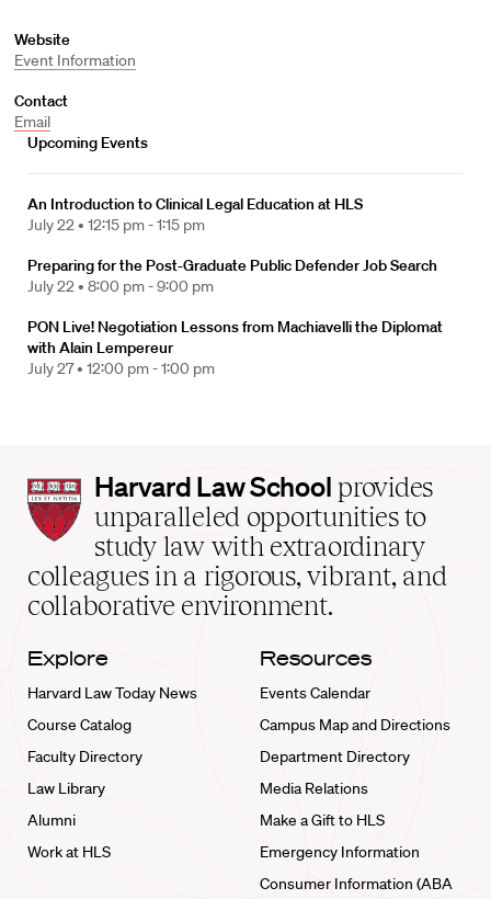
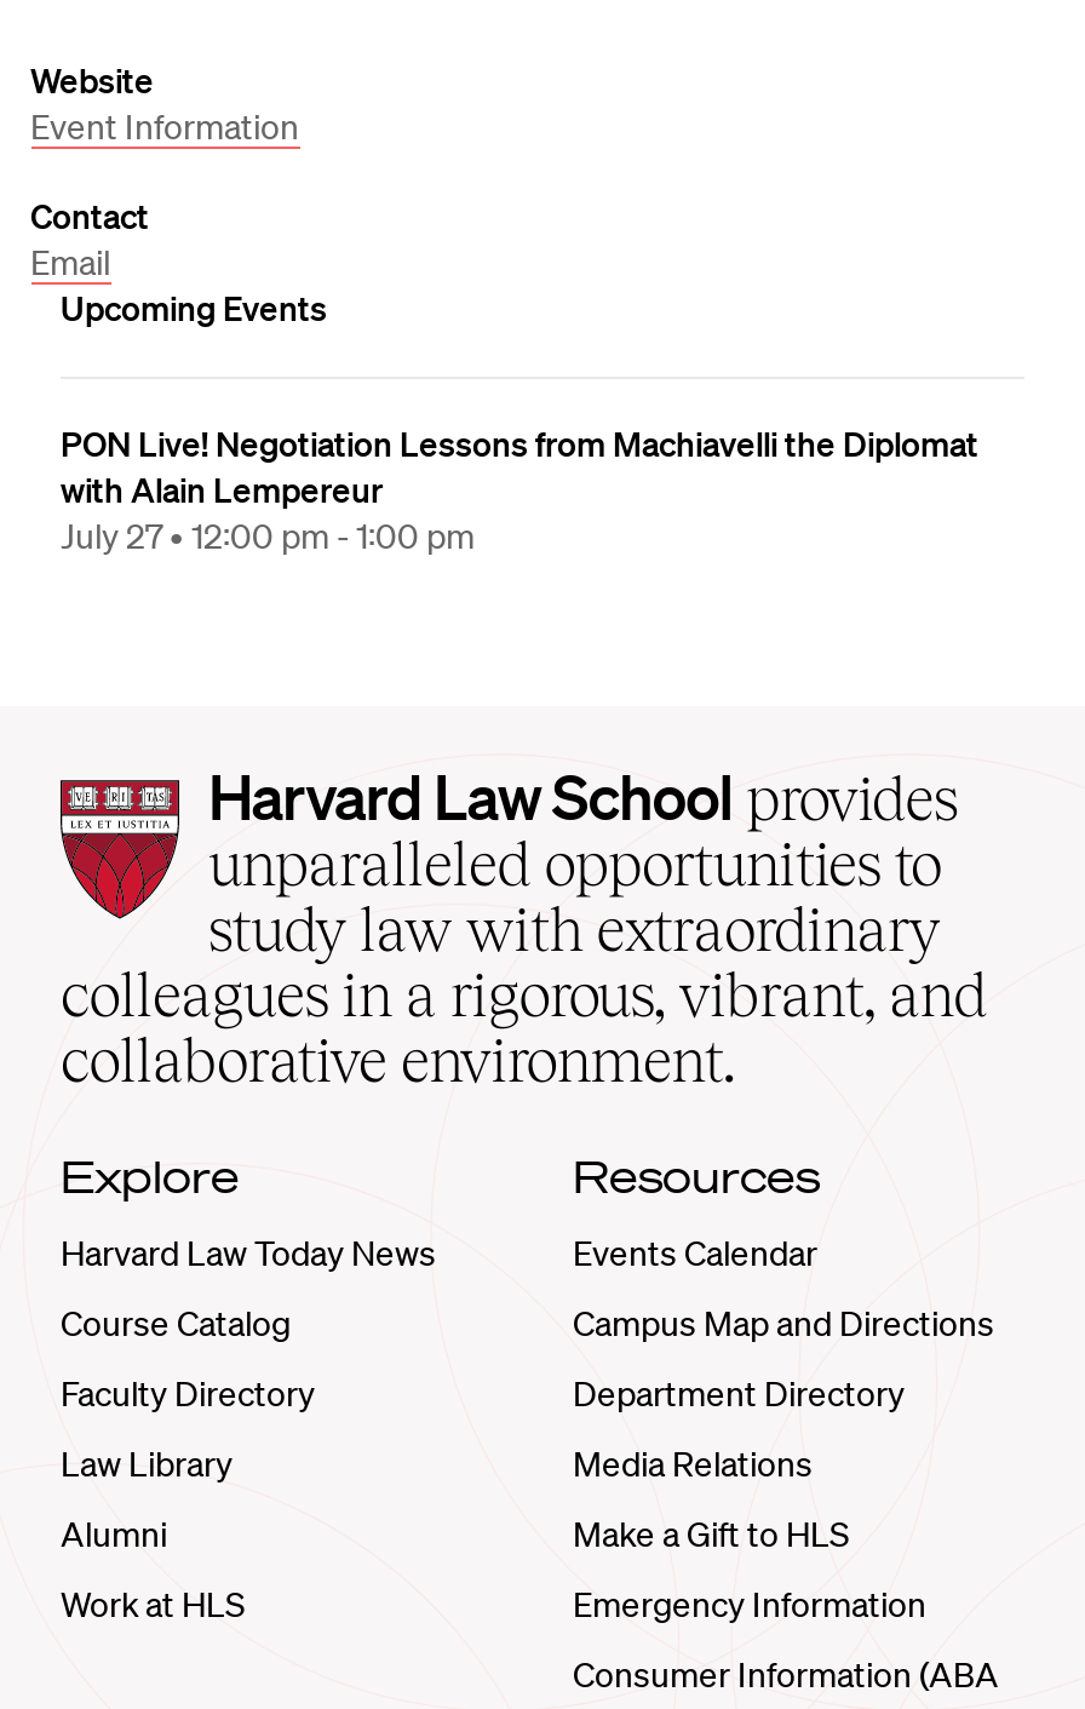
[27,194,437,296] An Introduction to Clinical Legal Education at HLS | July 22 • 12:15 pm - 1:15 pm | Preparing for the Post-Graduate Public Defender Job Search | July 22 • 8:00 pm - 9:00 pm -> none

